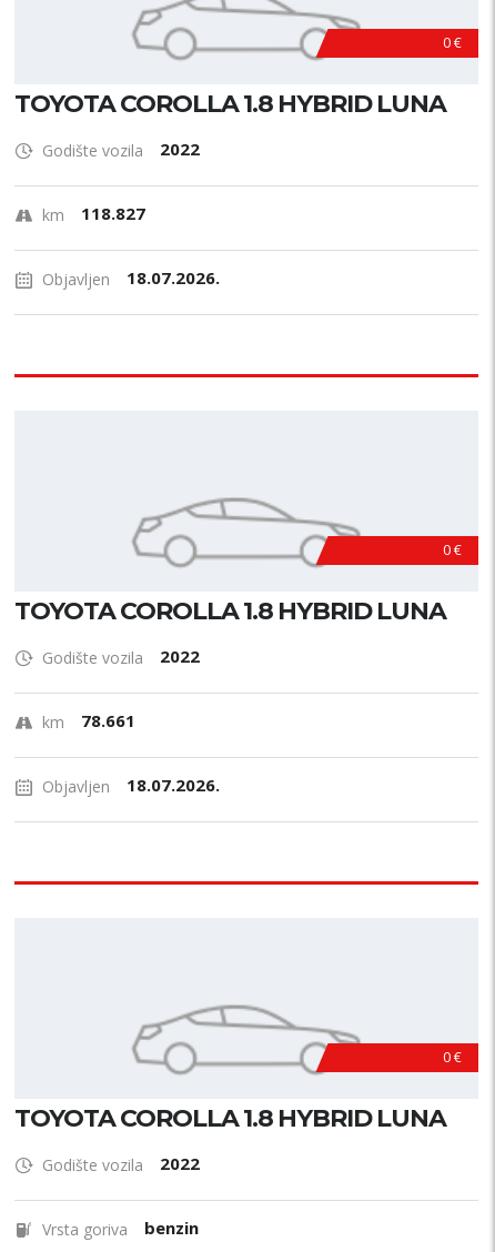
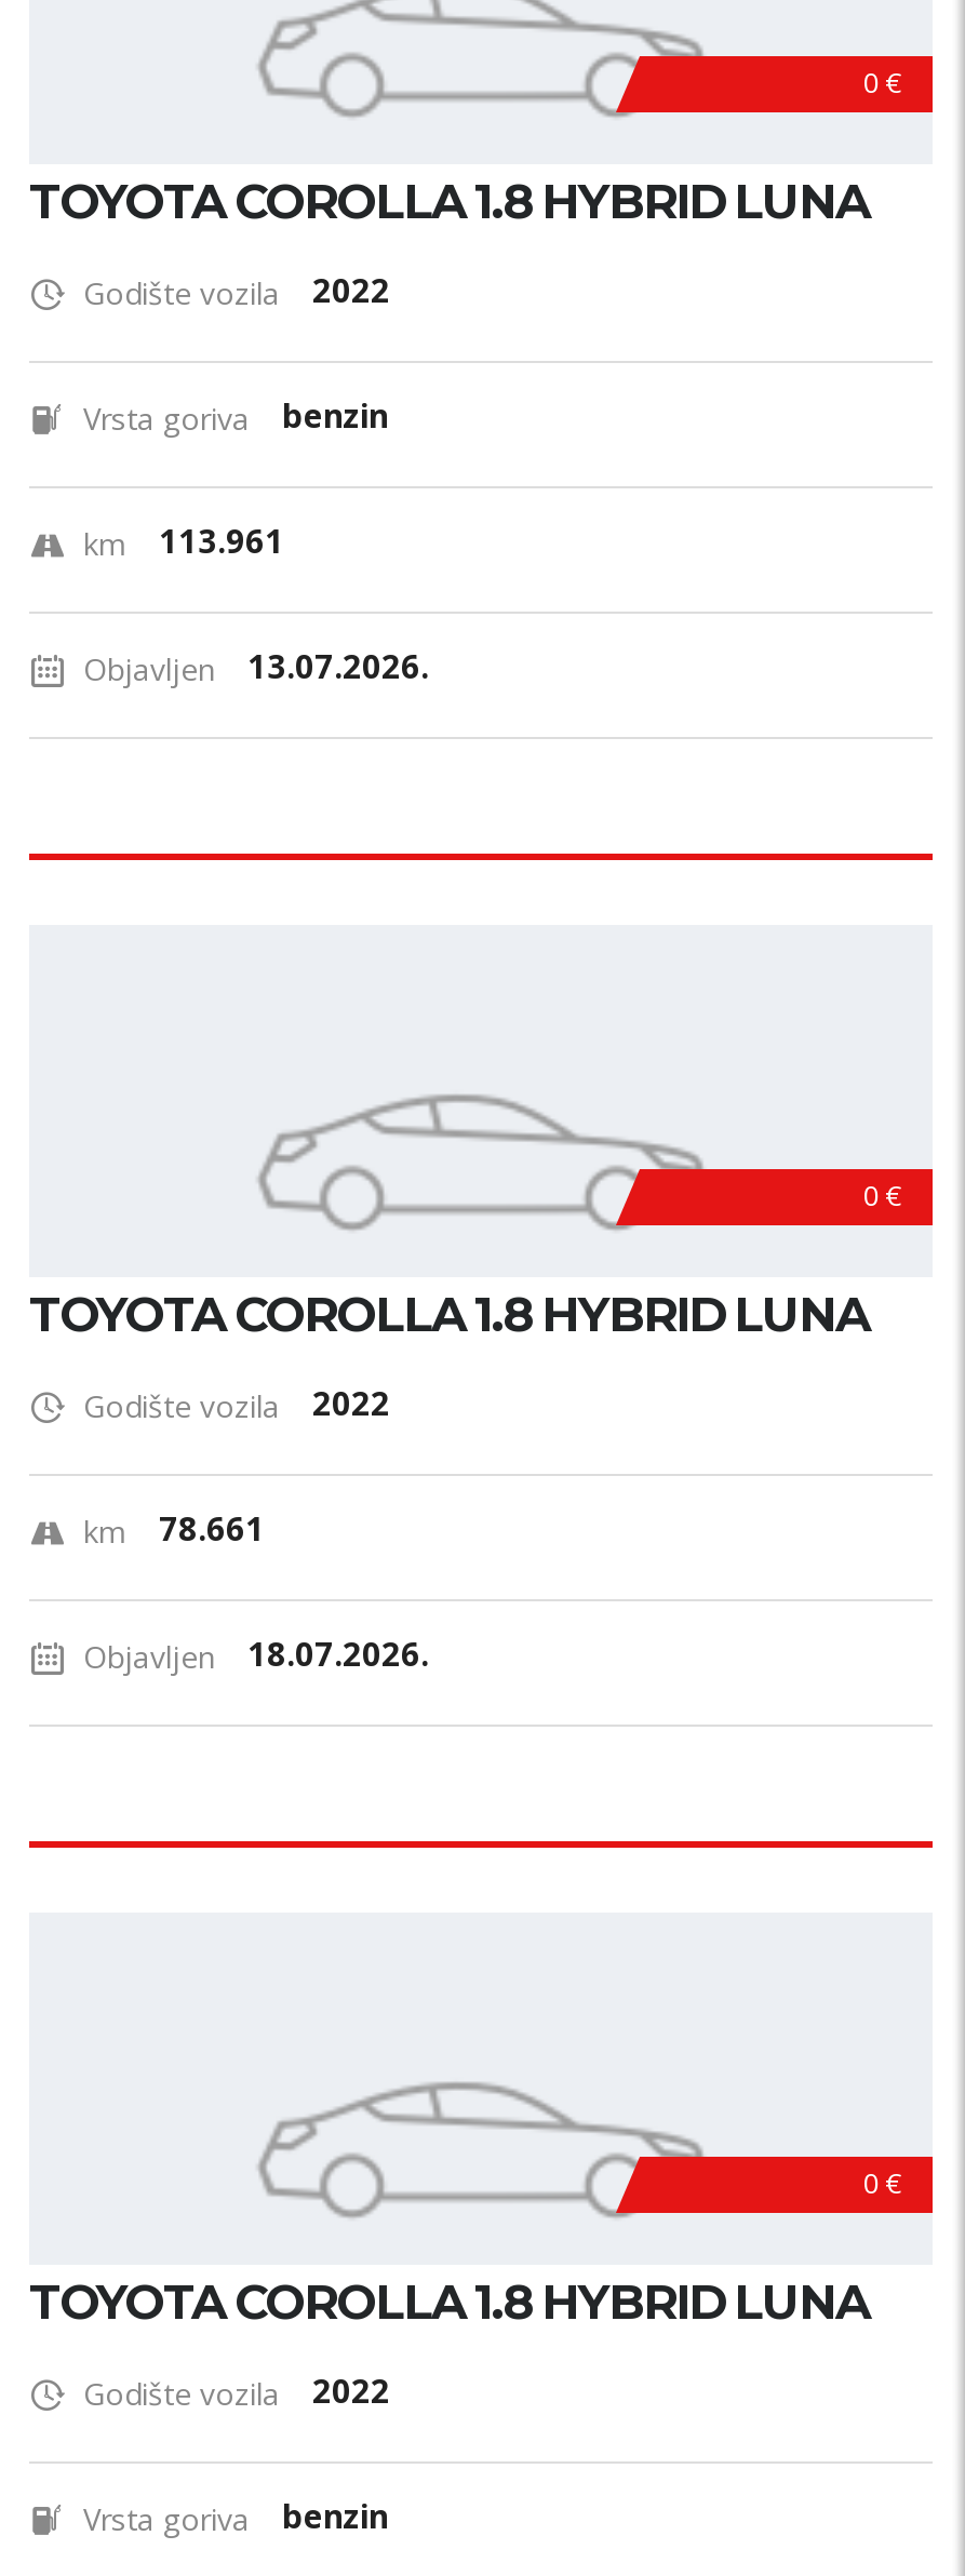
none -> [83,393,388,439] Vrsta goriva | benzin
[42,202,145,225] km 118.827 -> [83,519,284,564] km 113.961
[42,266,220,290] Objavljen 18.07.2026. -> [83,644,429,689] Objavljen 13.07.2026.

